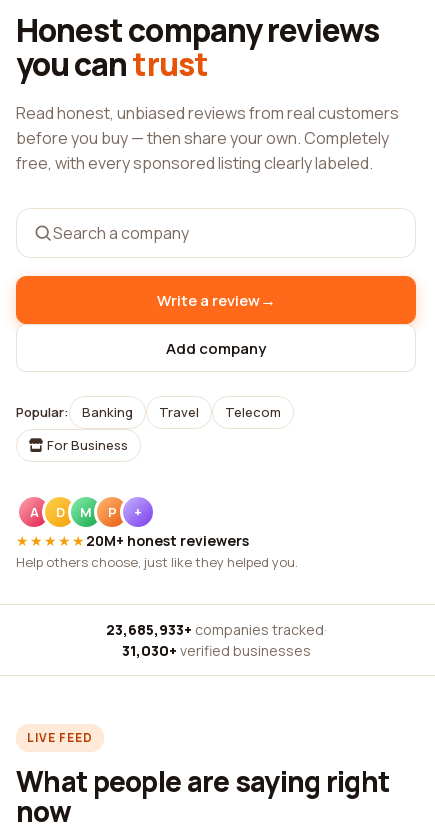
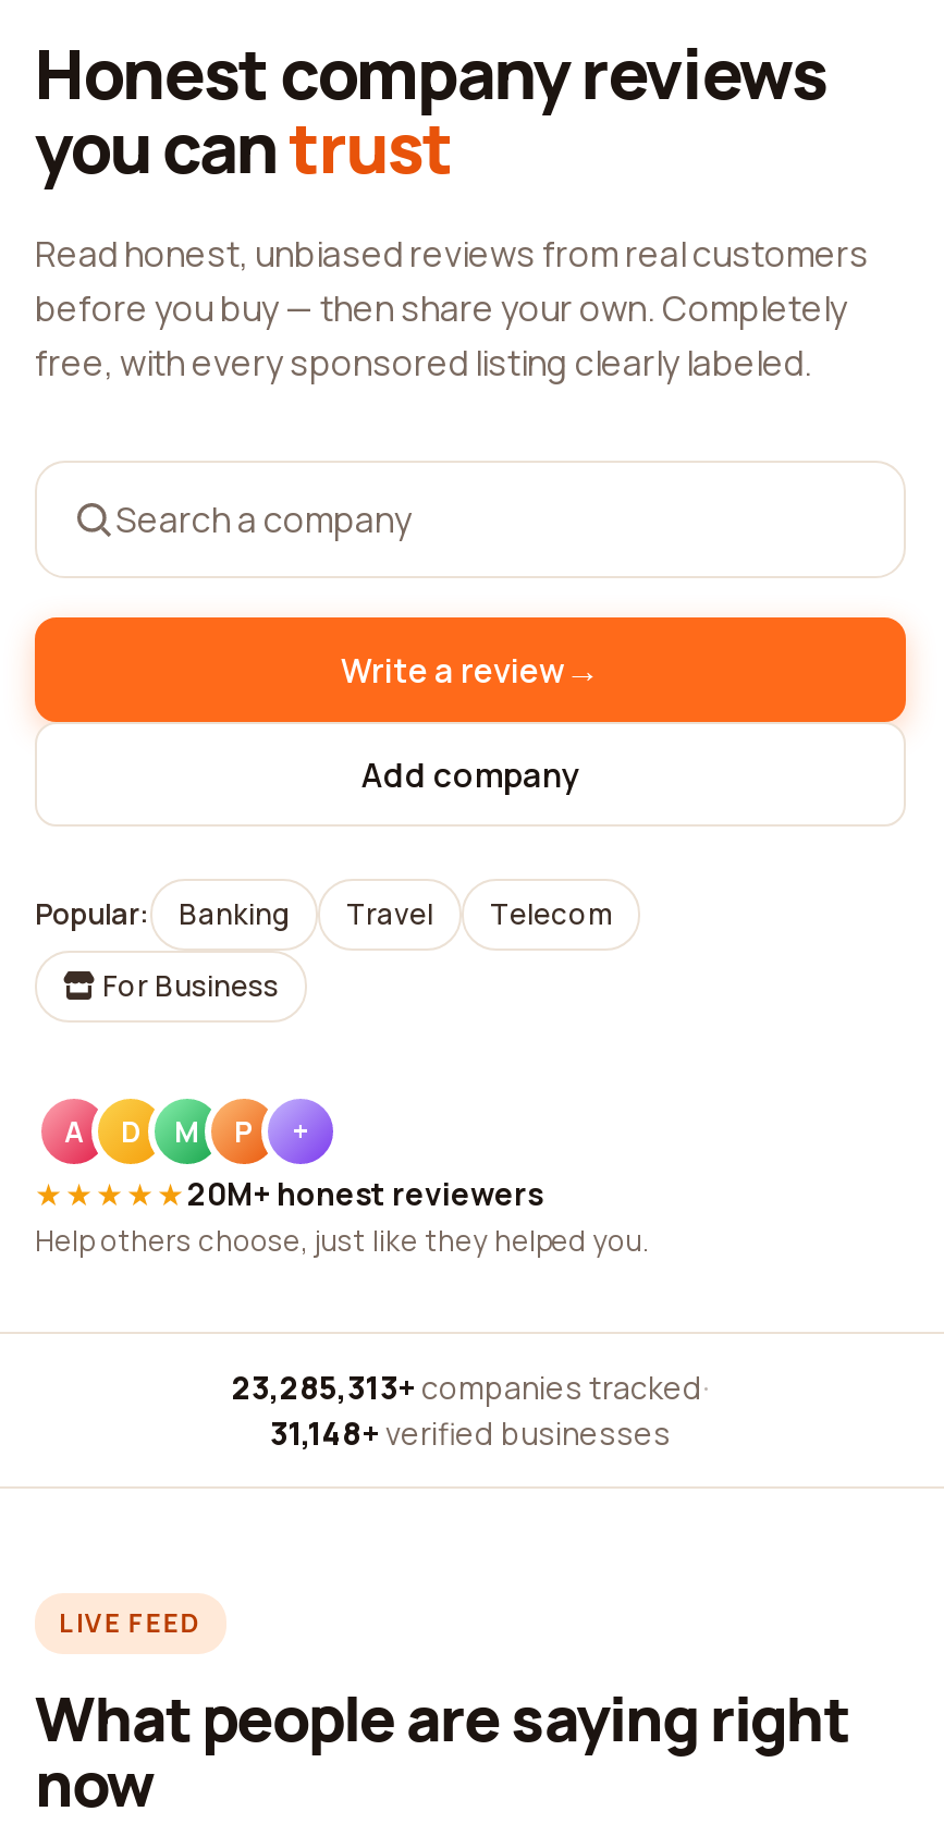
[105,620,326,639] 23,685,933+ companies tracked · -> [232,1367,709,1408] 23,285,313+ companies tracked ·
[121,641,310,660] 31,030+ verified businesses -> [270,1412,671,1454] 31,148+ verified businesses

